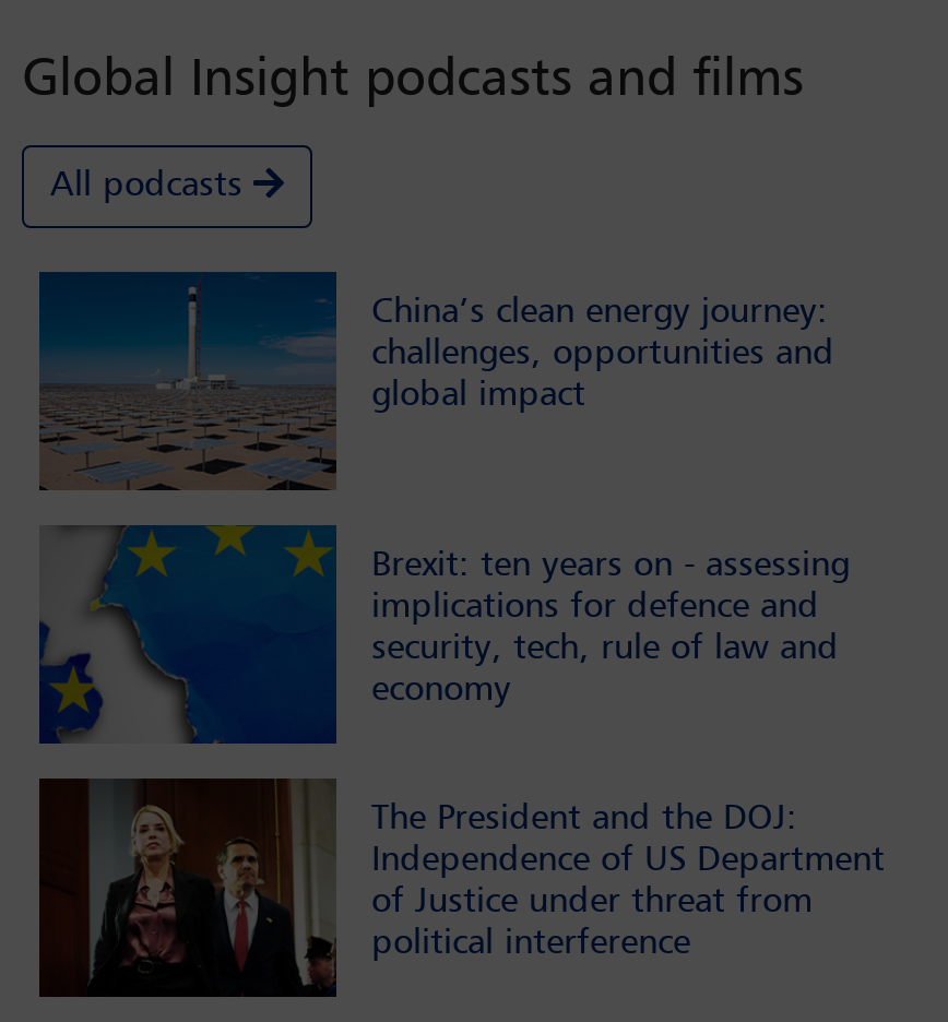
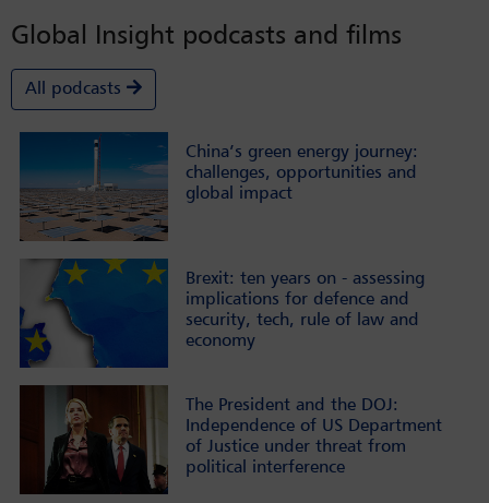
[371,296,828,331] China’s clean energy journey: -> [186,144,418,161] China’s green energy journey:

